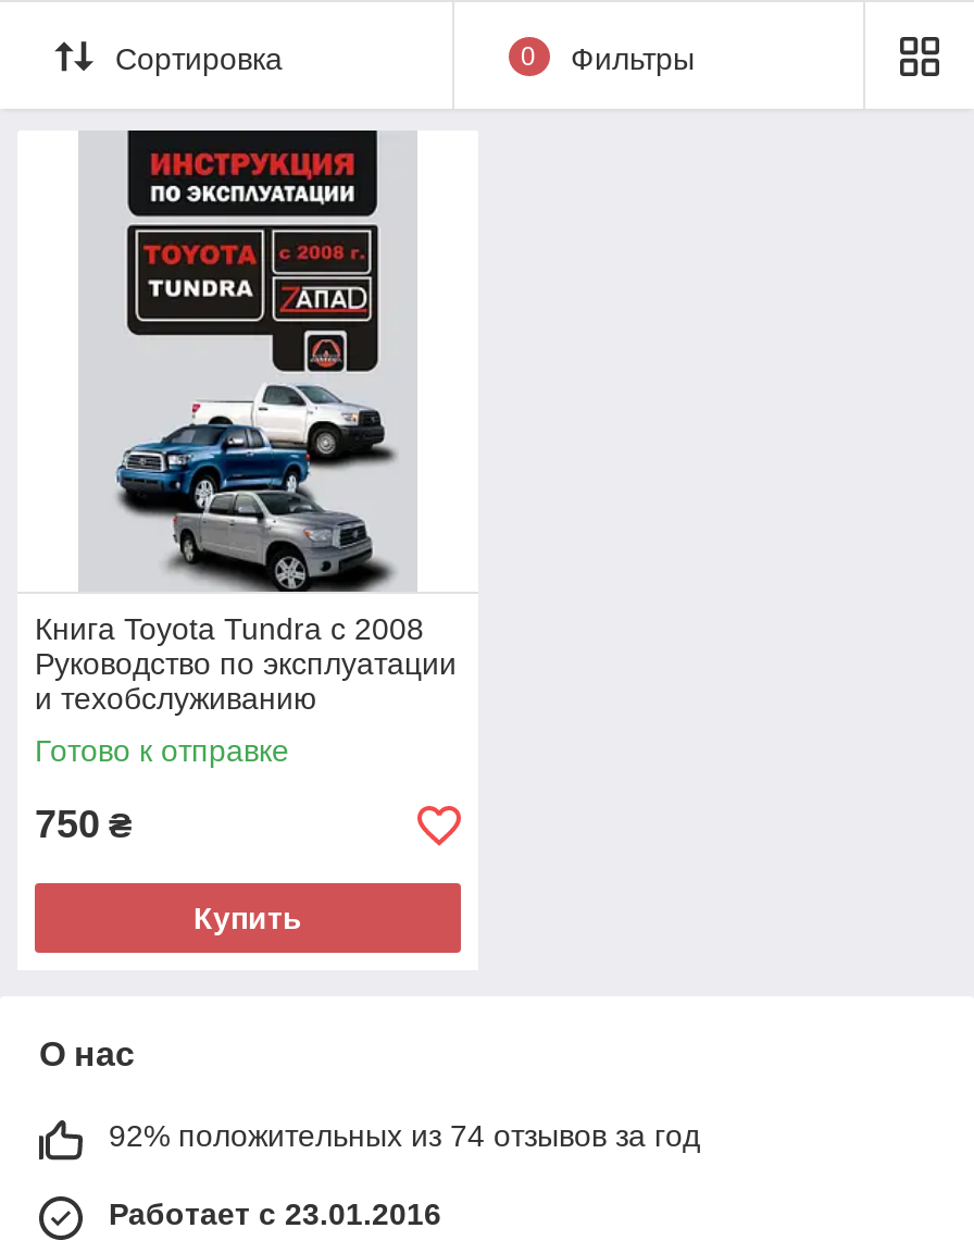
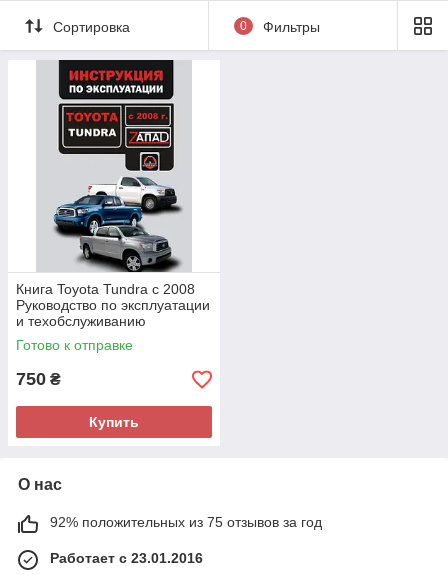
[109,1118,700,1153] 92% положительных из 74 отзывов за год -> [50,514,322,530] 92% положительных из 75 отзывов за год

